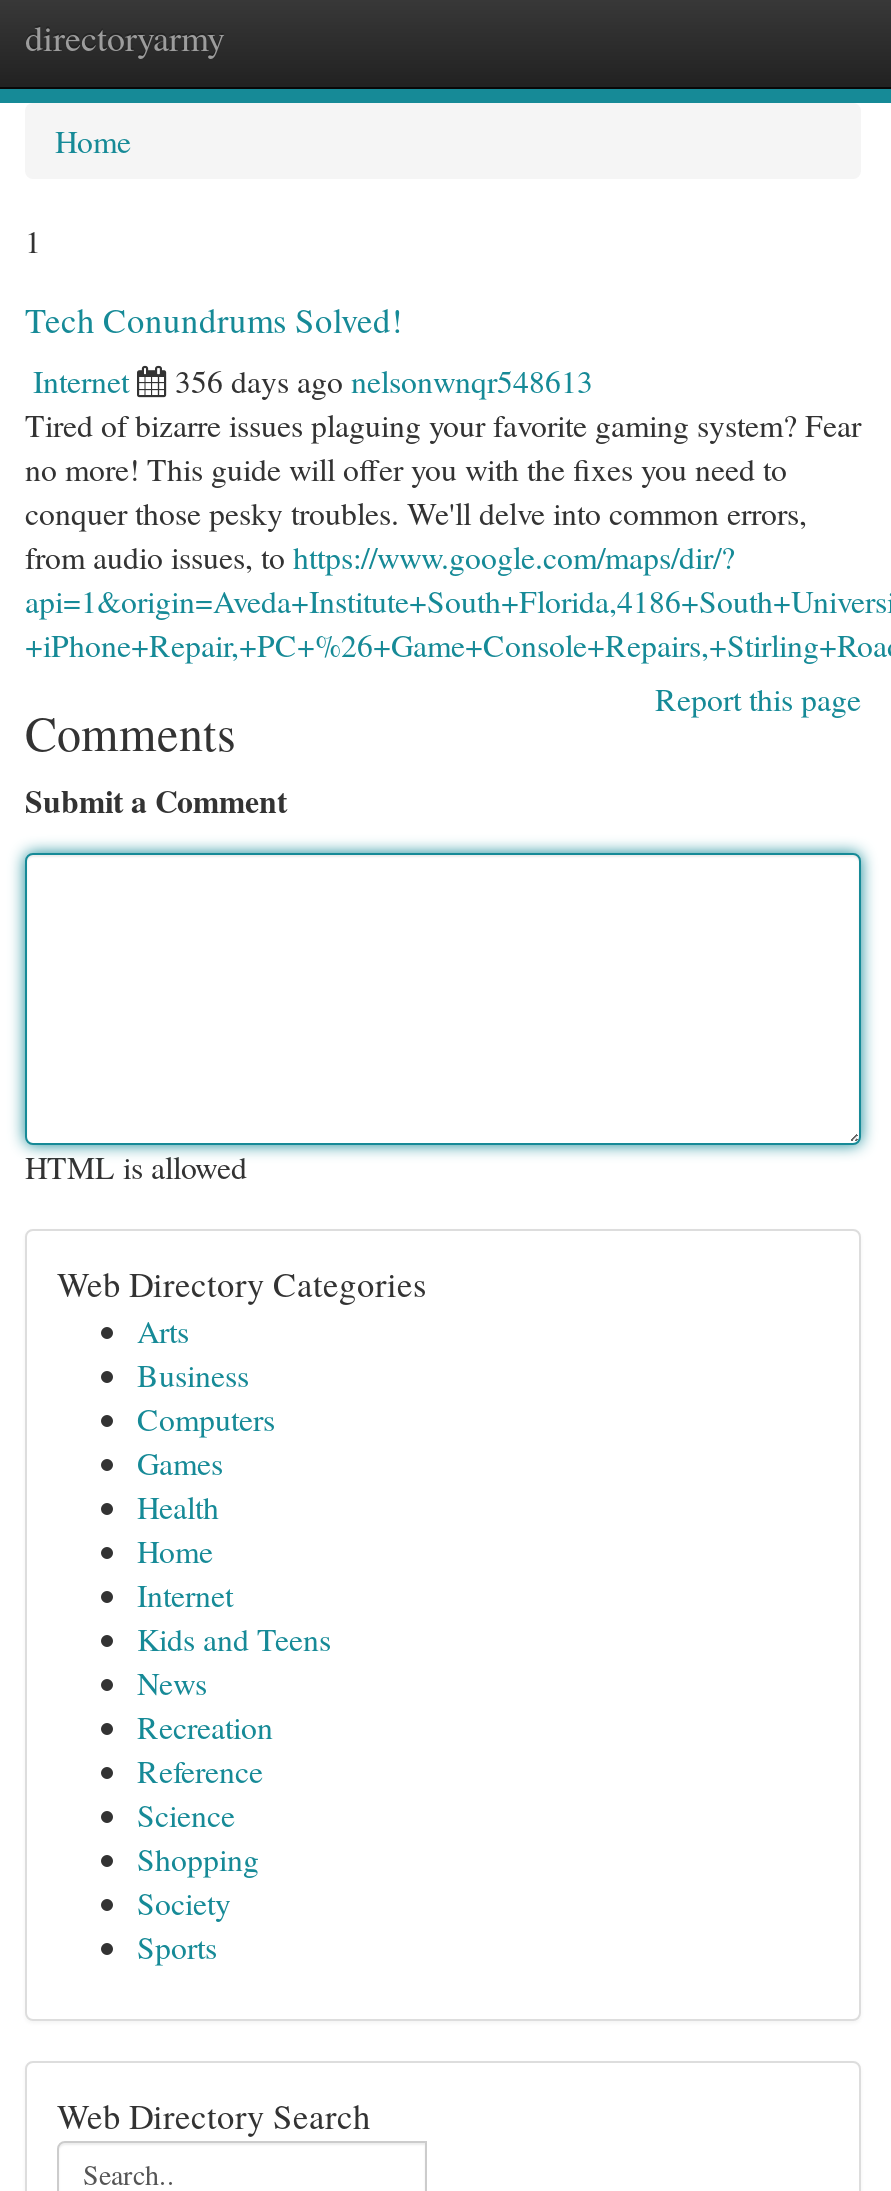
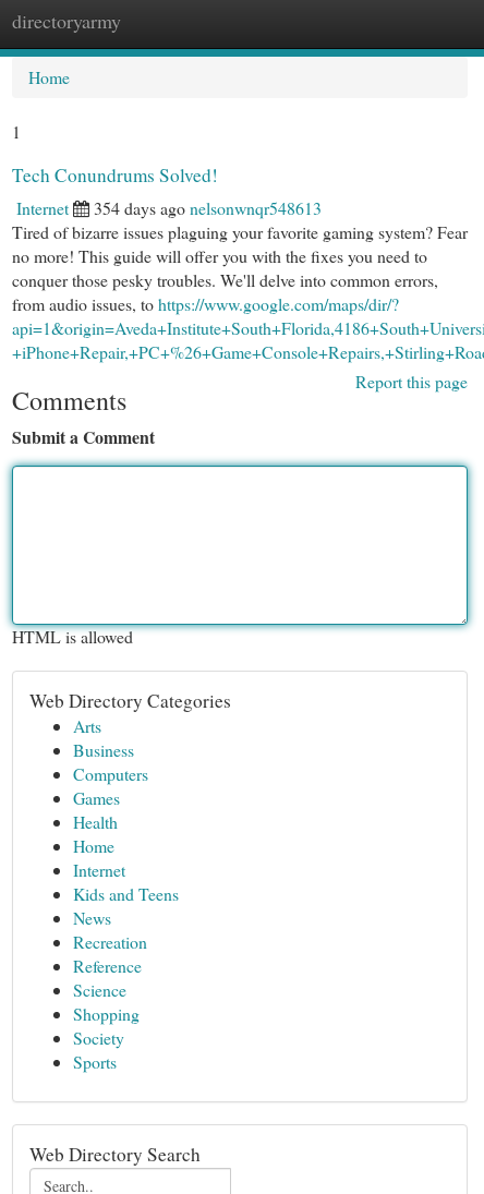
[175,359,593,401] 356 days ago nelsonwnqr548613 -> [94,196,322,219] 354 days ago nelsonwnqr548613

